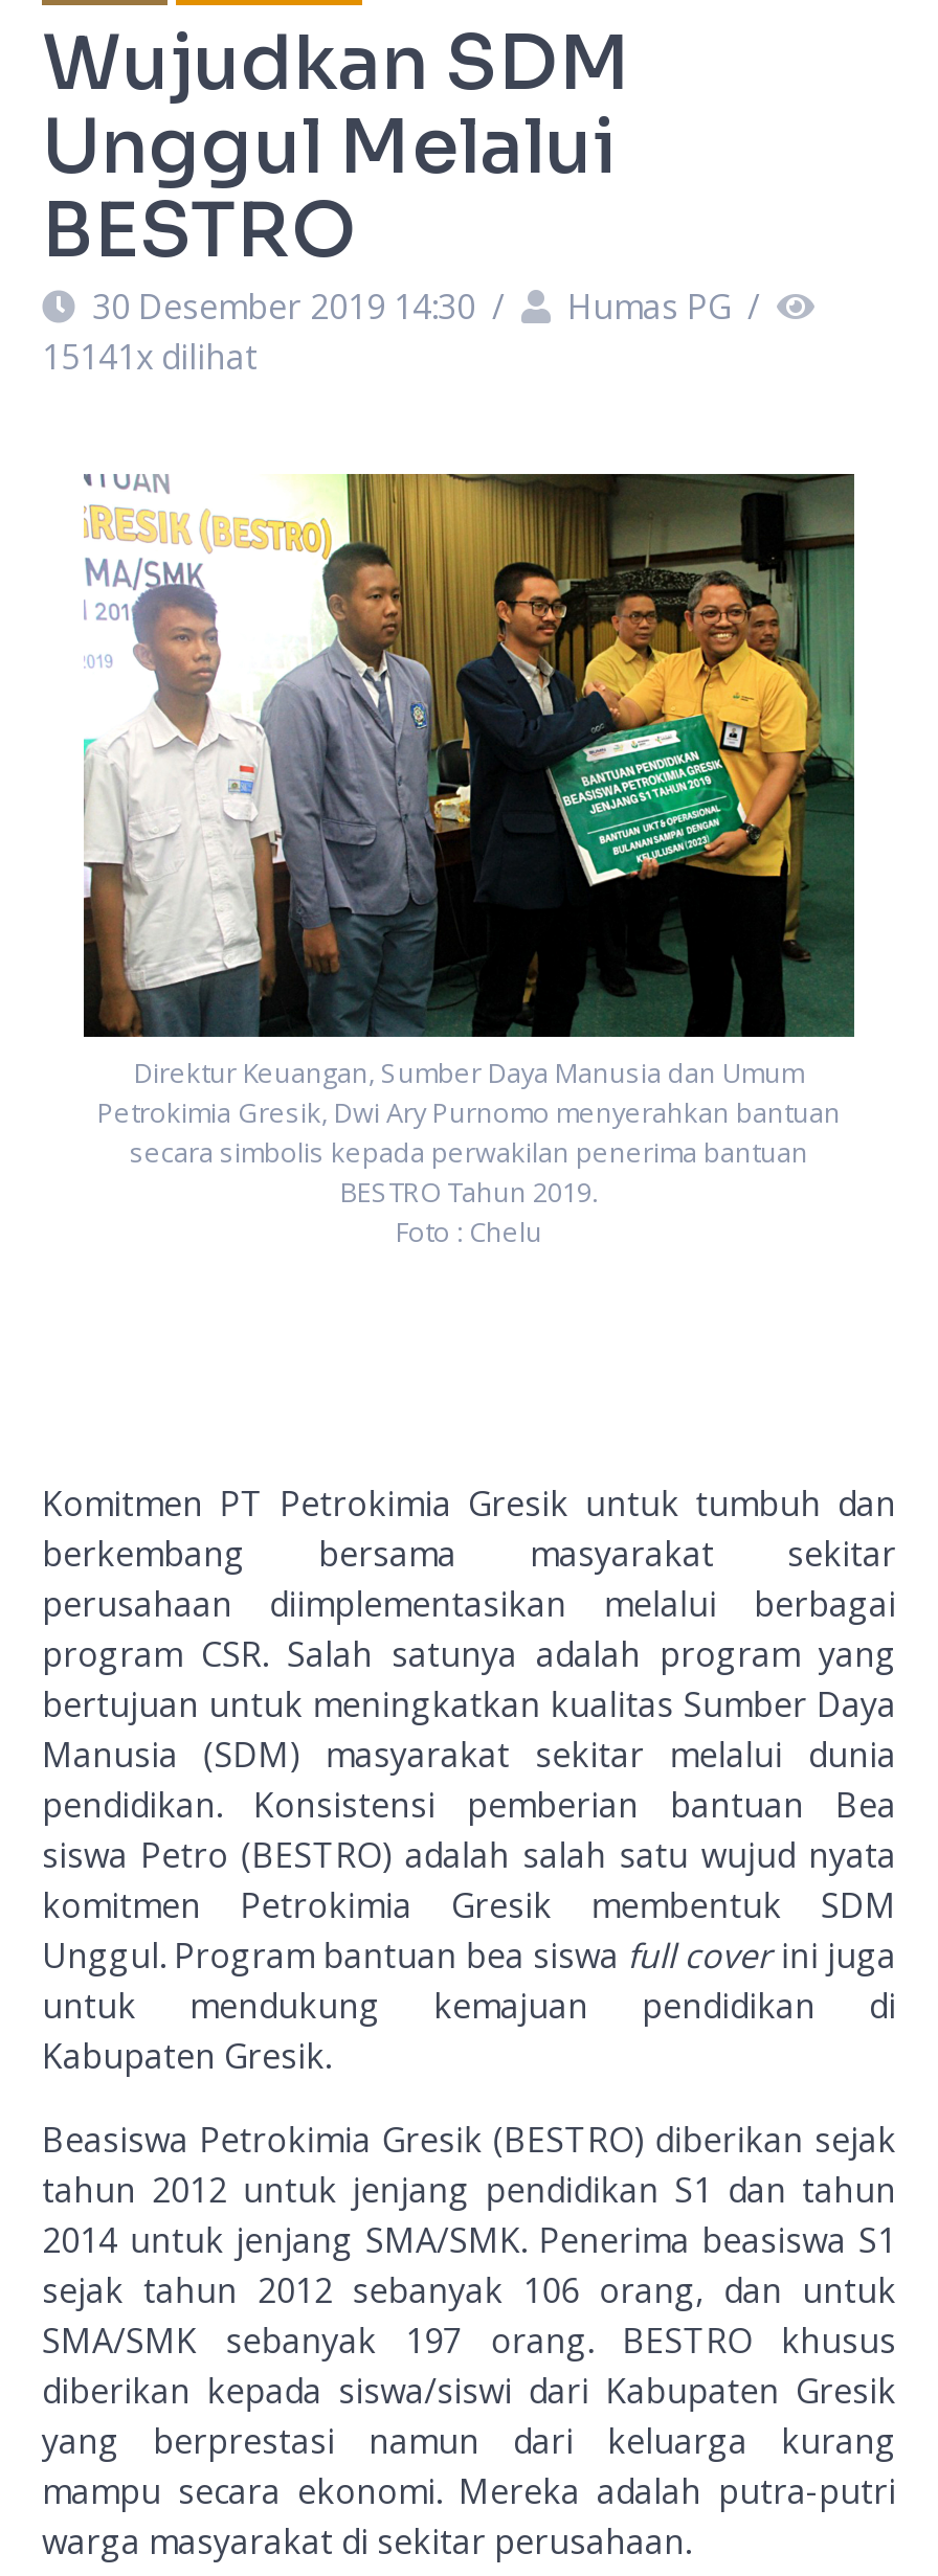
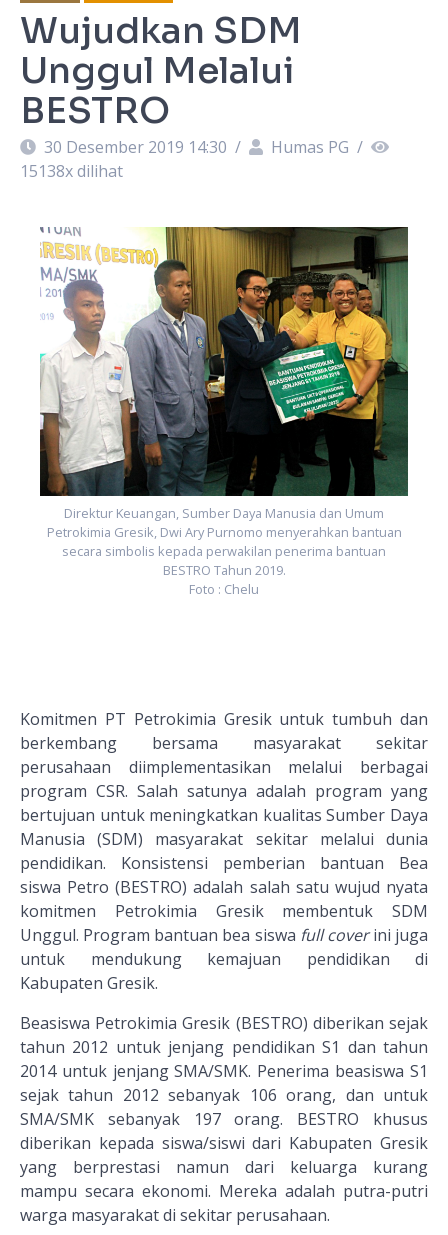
[42,334,258,380] 15141x dilihat -> [20,160,123,182] 15138x dilihat

